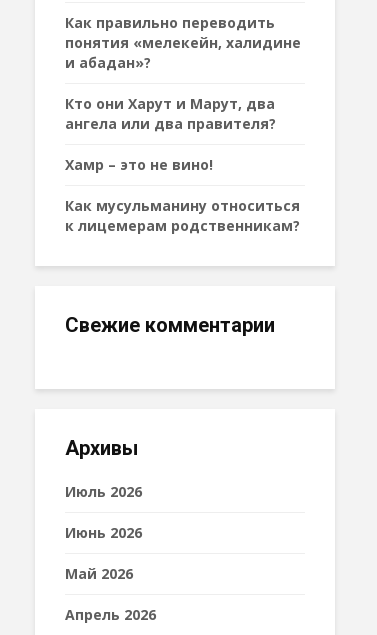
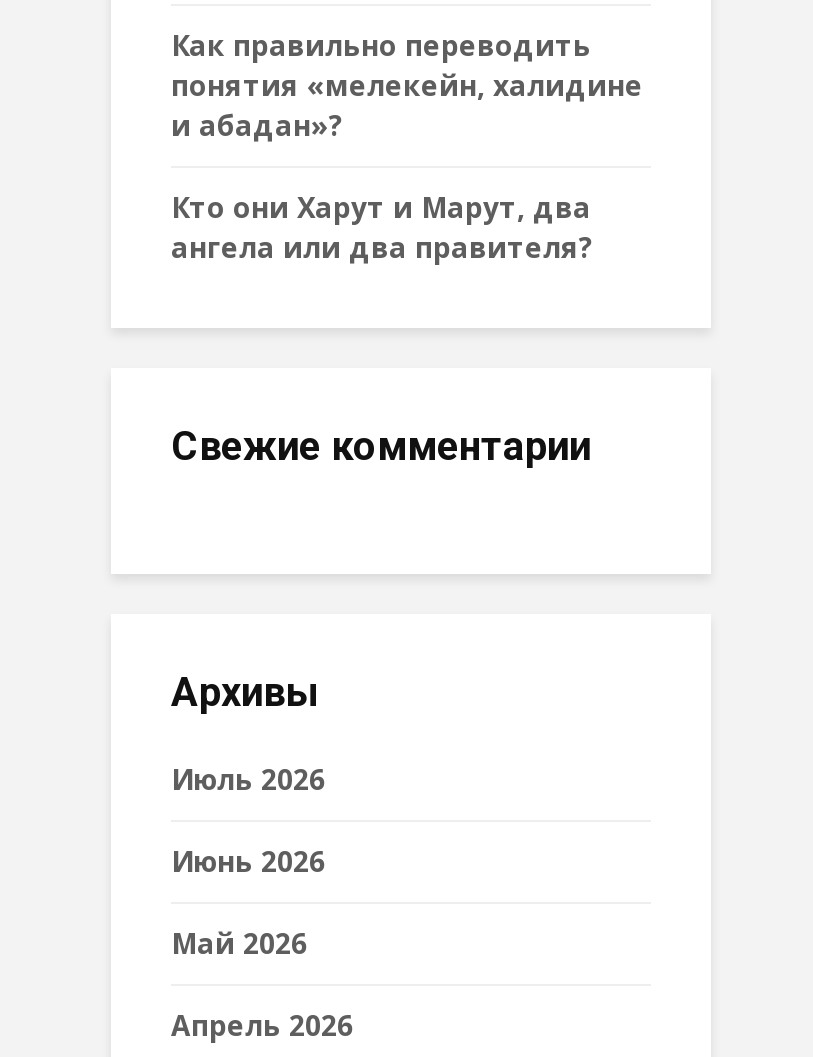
[65,155,300,235] Хамр – это не вино! | Как мусульманину относиться | к лицемерам родственникам? -> none

